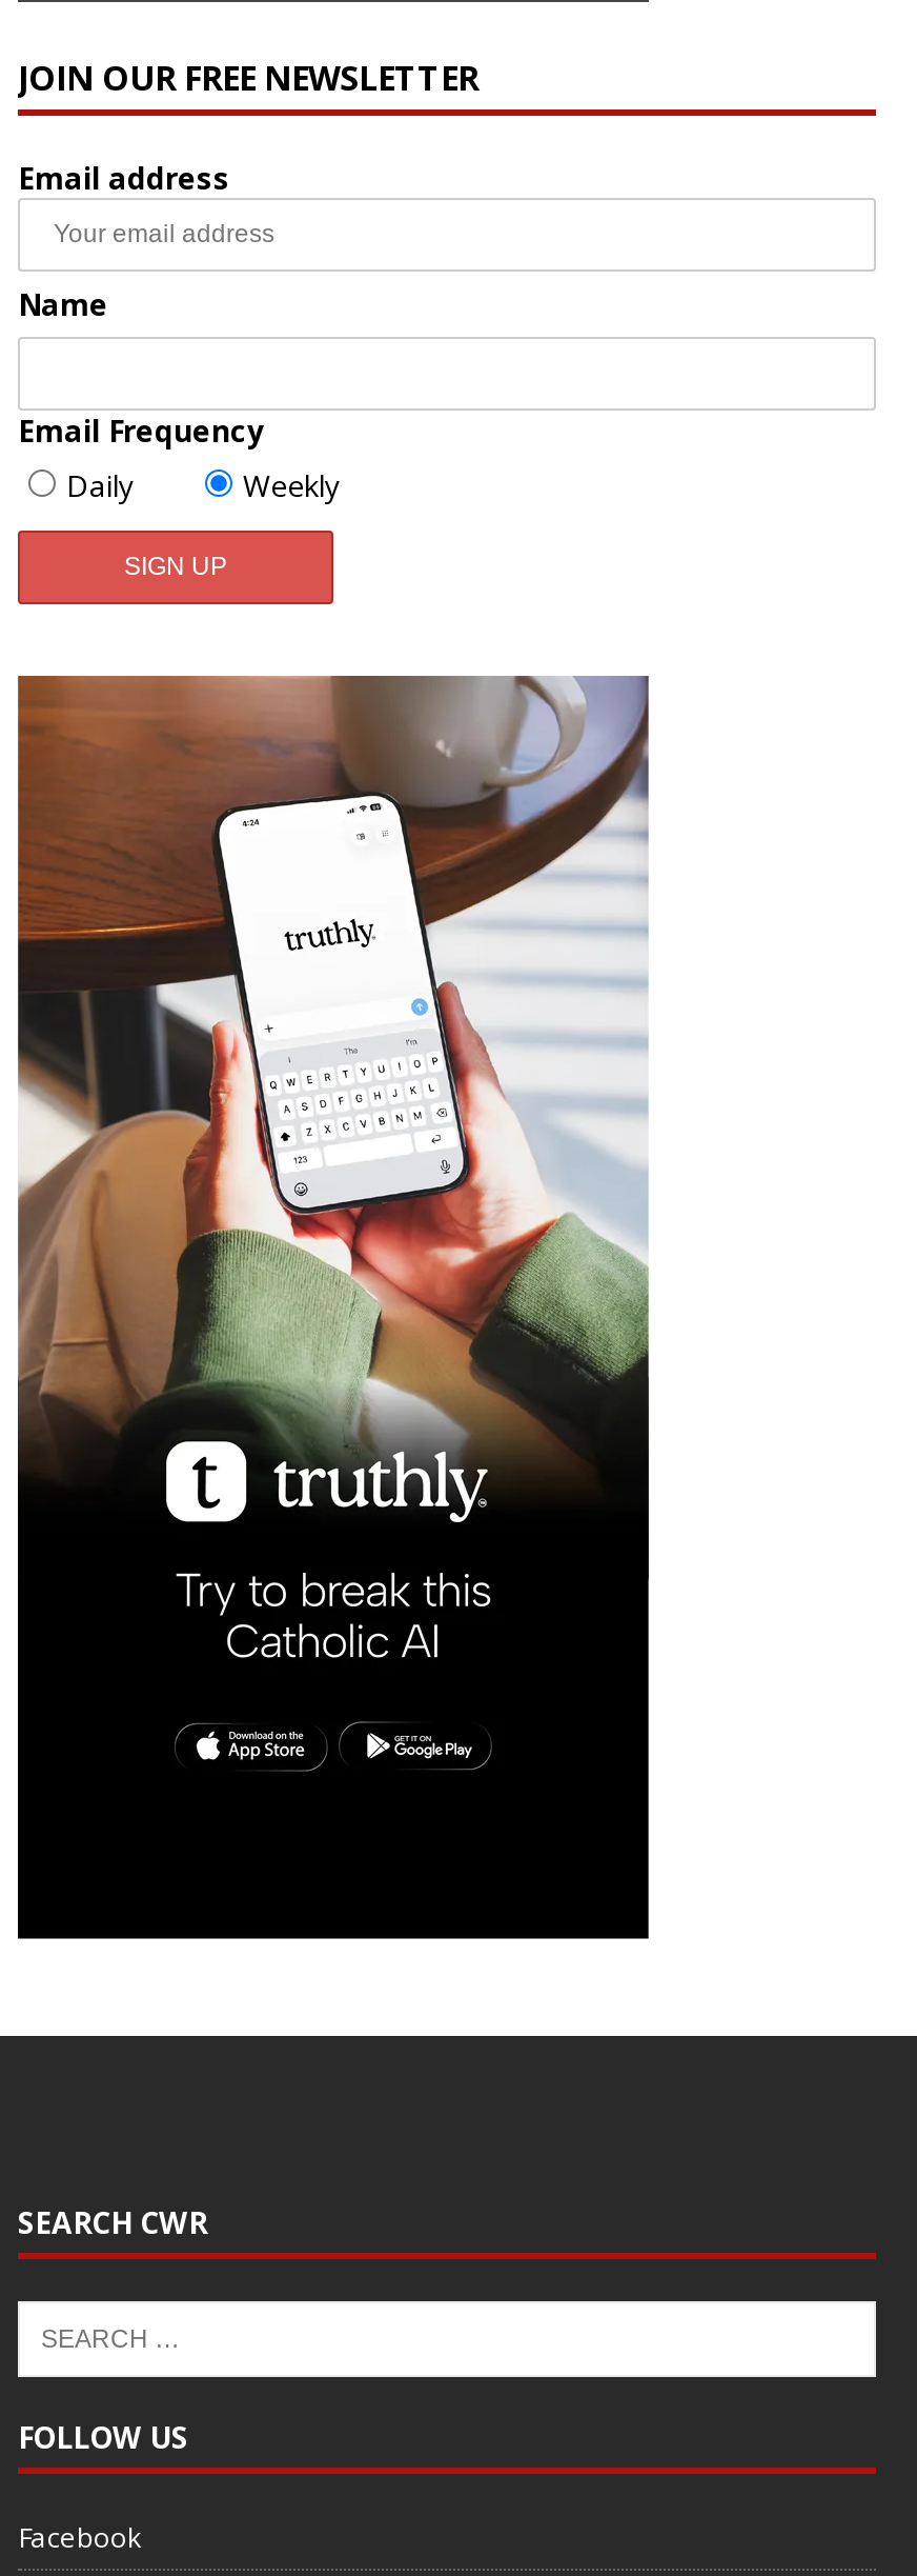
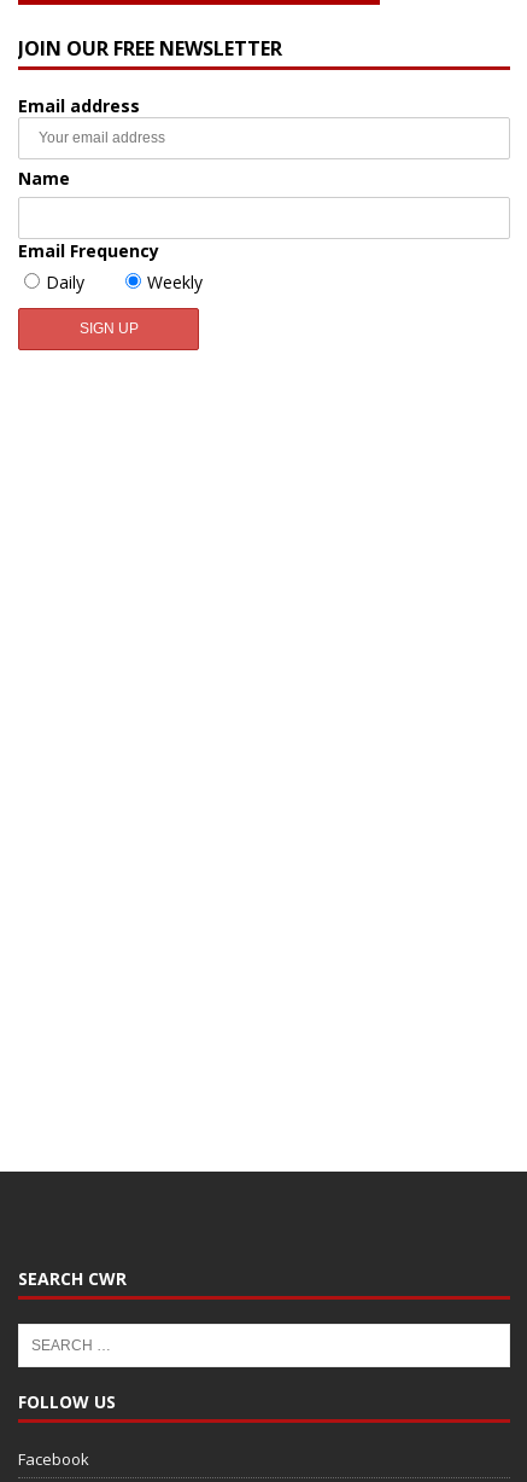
[16,674,651,1941] [image] -> none

